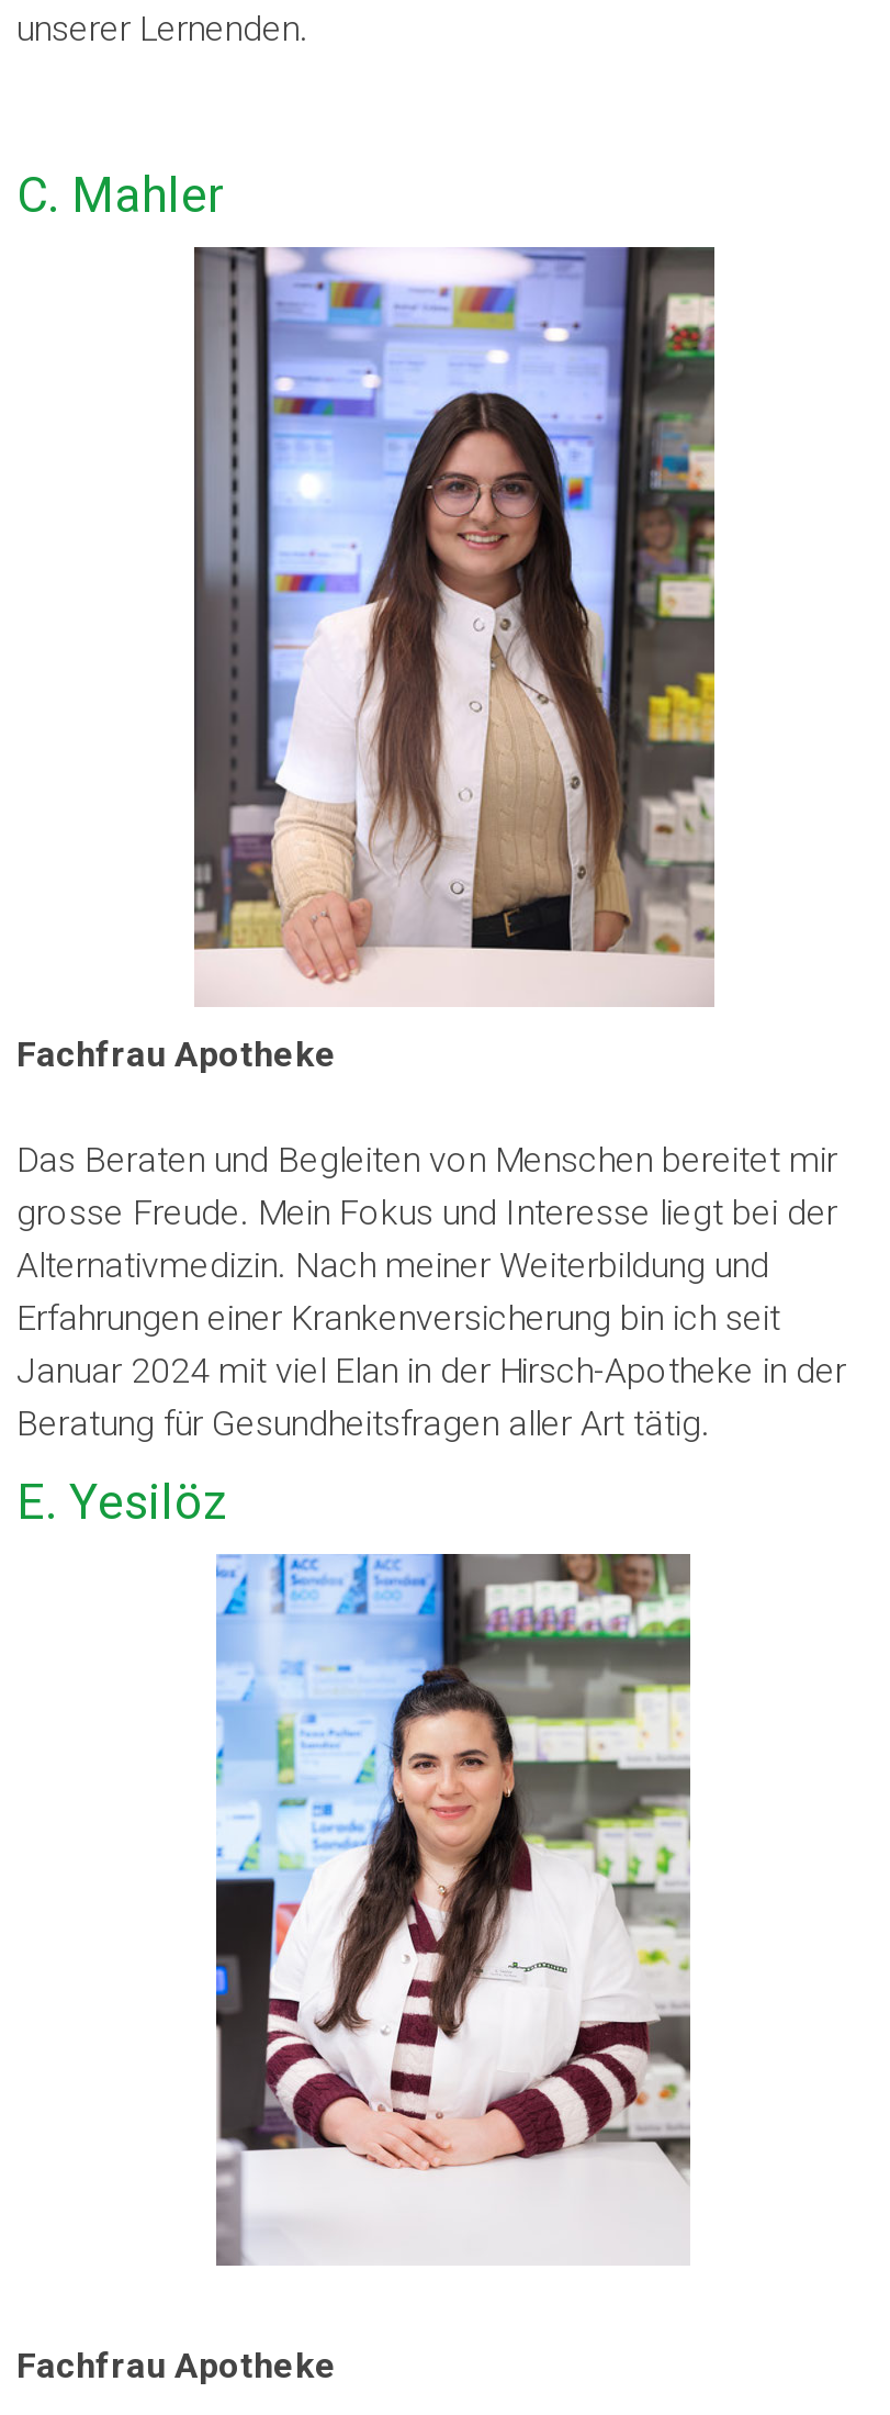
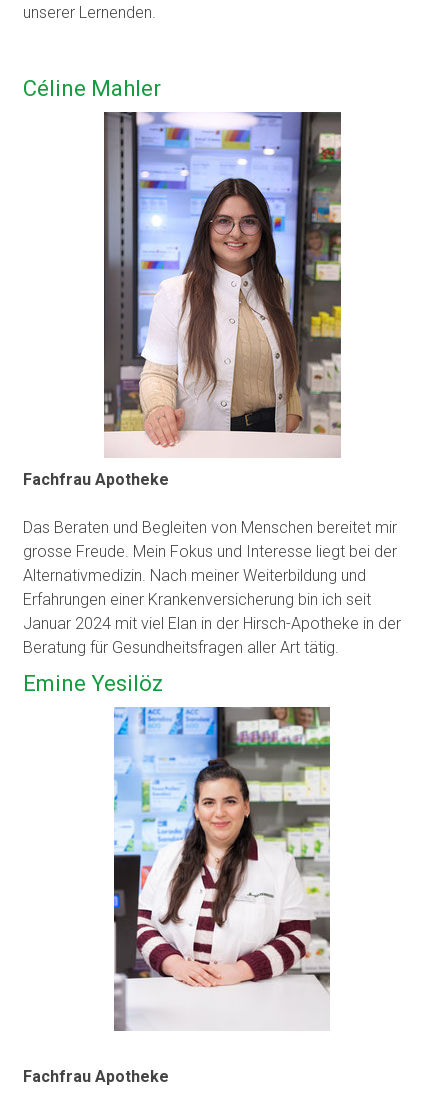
[16,167,225,222] C. Mahler -> [23,76,161,101] Céline Mahler
[16,1475,227,1530] E. Yesilöz -> [23,671,163,696] Emine Yesilöz

